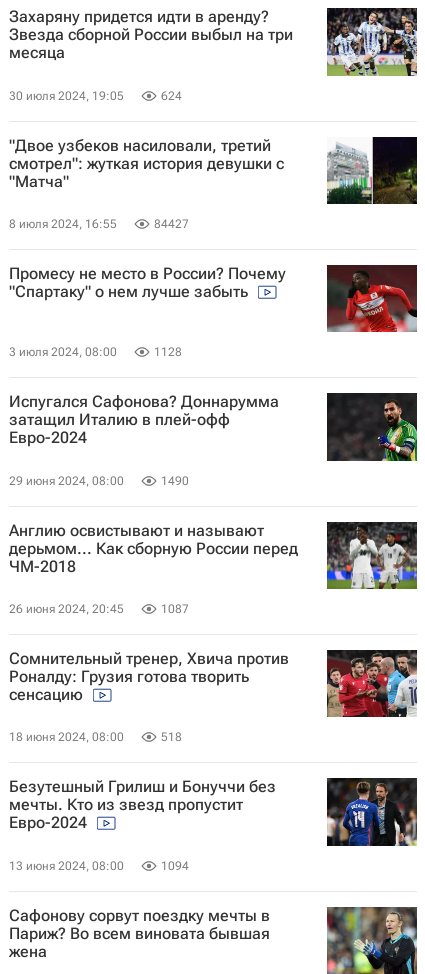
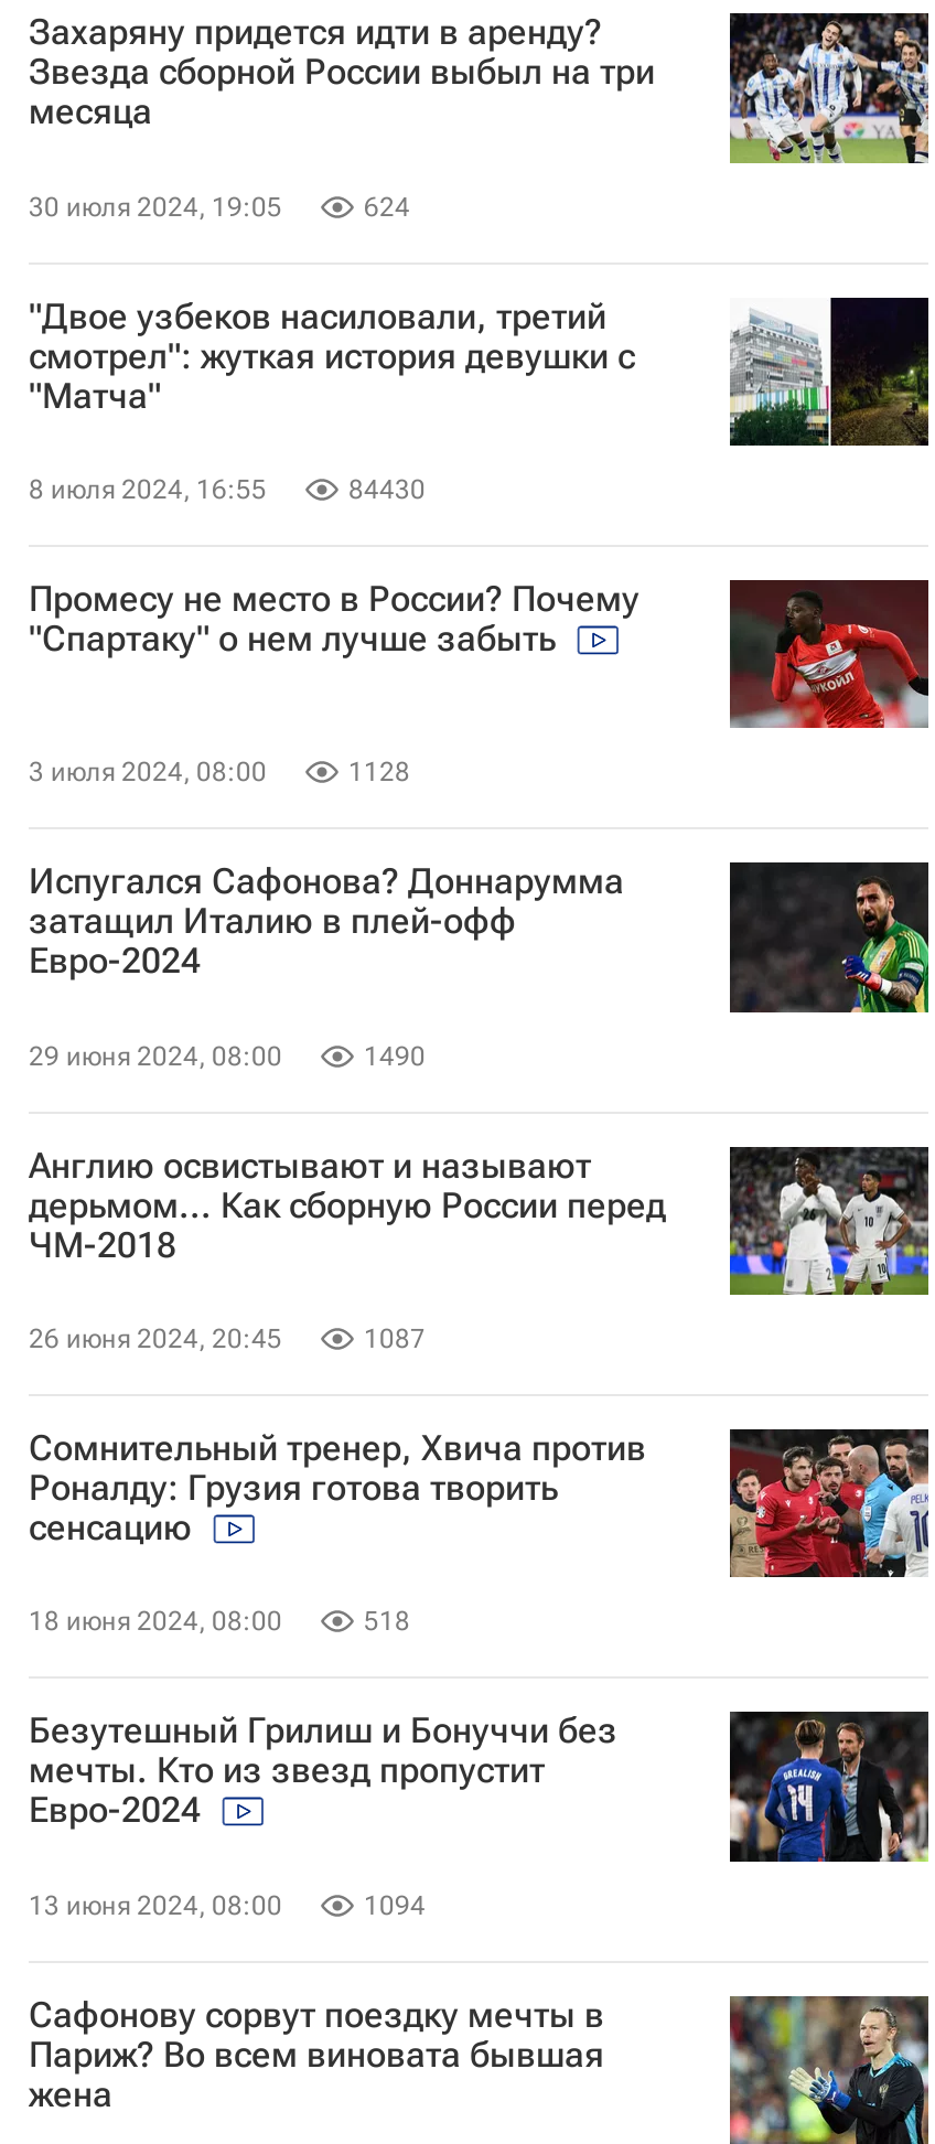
[154,217,189,231] 84427 -> [348,474,426,505] 84430

